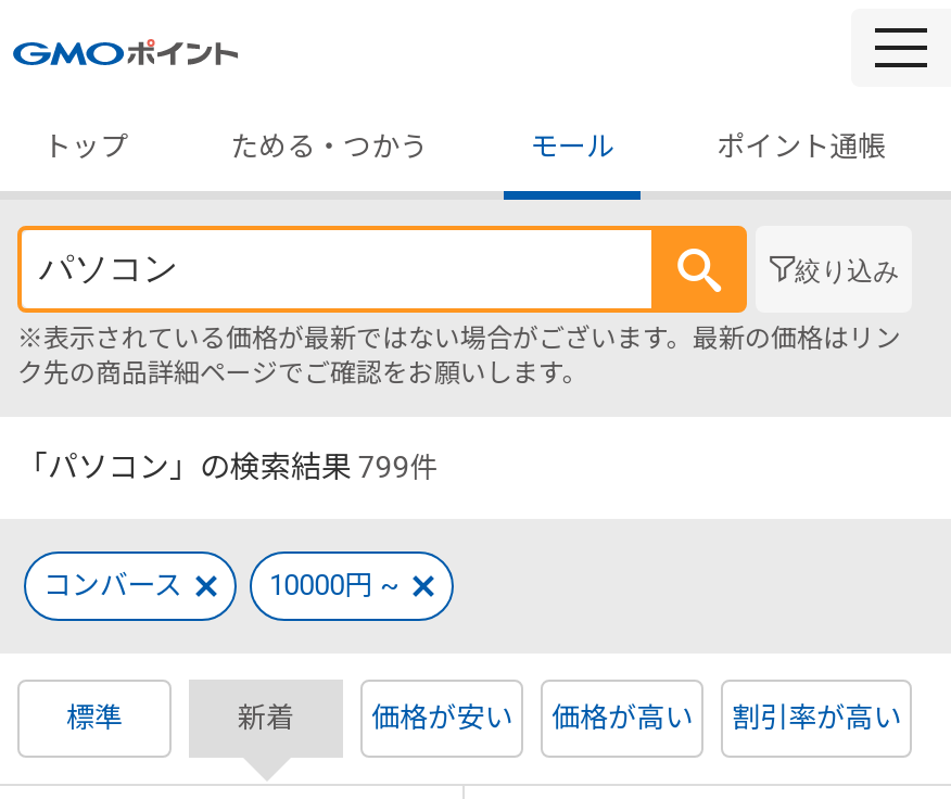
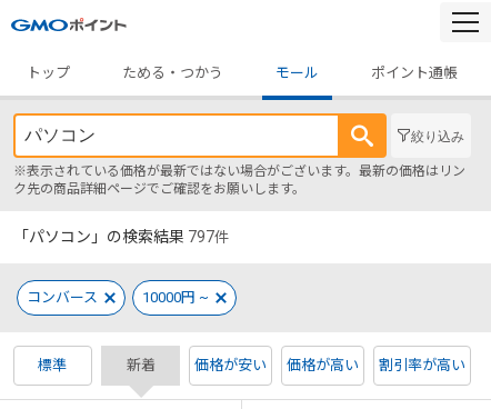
[17,449,438,484] 「パソコン」の検索結果799件 -> [13,228,229,246] 「パソコン」の検索結果797件

